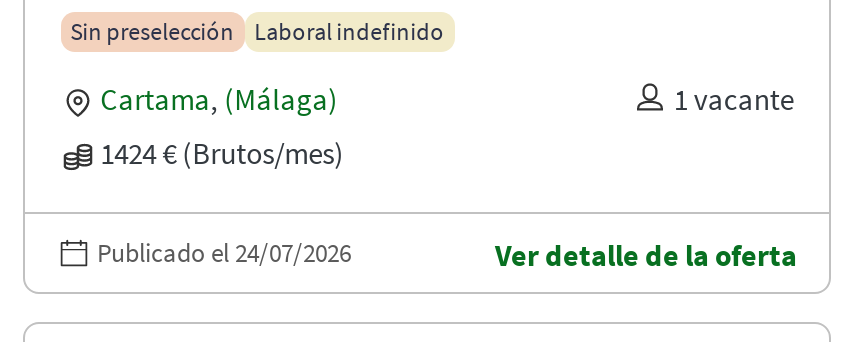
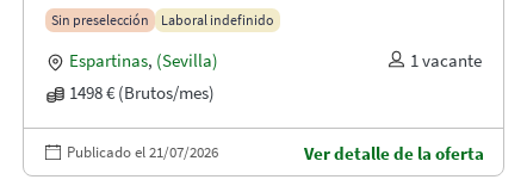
[100,79,338,117] Cartama, (Málaga) -> [69,49,218,72] Espartinas, (Sevilla)
[100,133,344,171] 1424 € (Brutos/mes) -> [69,81,214,104] 1498 € (Brutos/mes)
[97,235,351,269] Publicado el 24/07/2026 -> [67,142,218,162] Publicado el 21/07/2026

